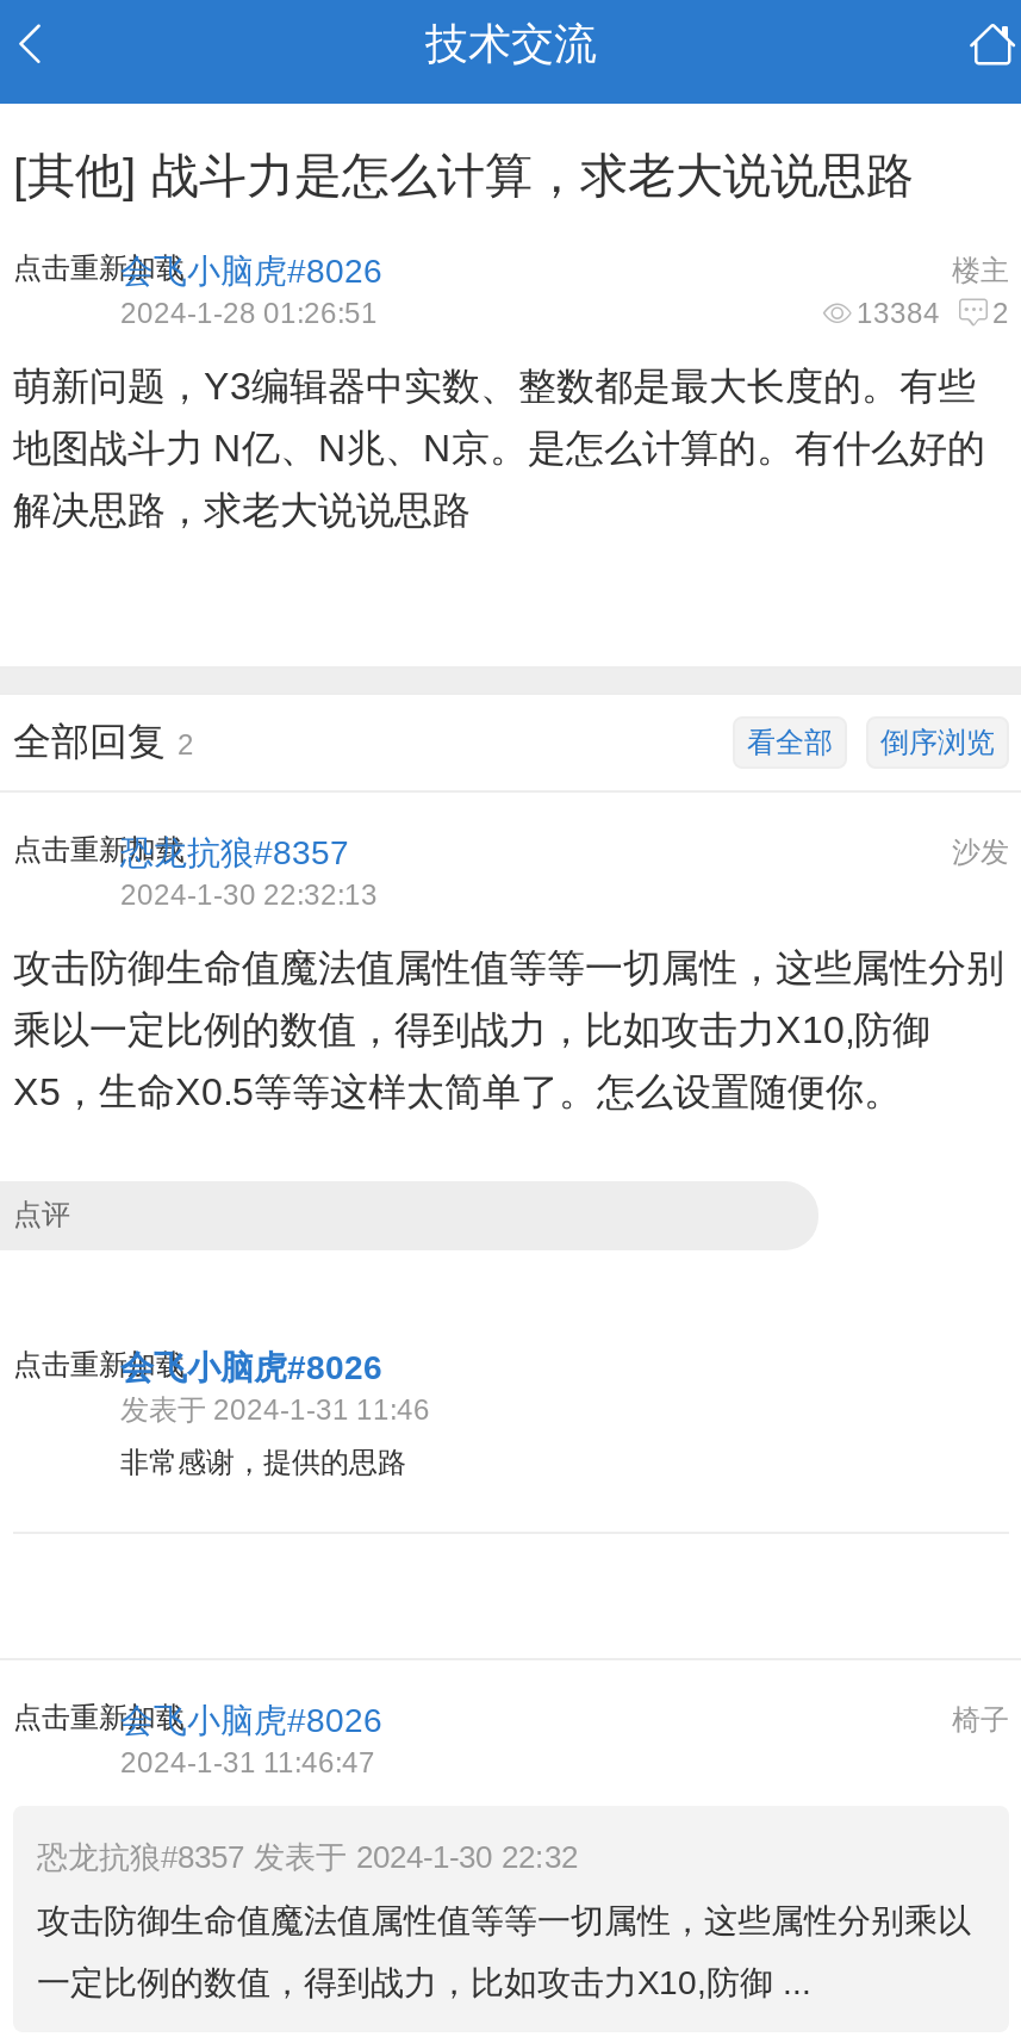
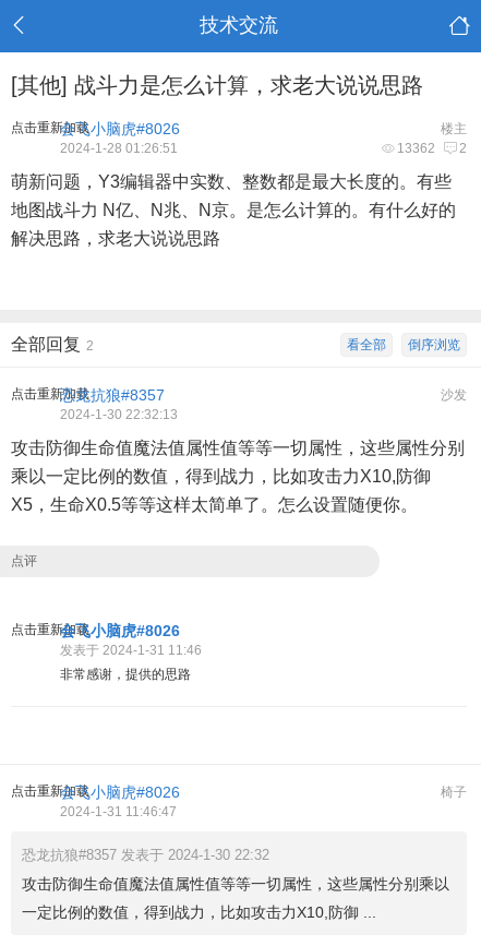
[857,297,1009,330] 13384 2 -> [397,141,467,156] 13362 2

